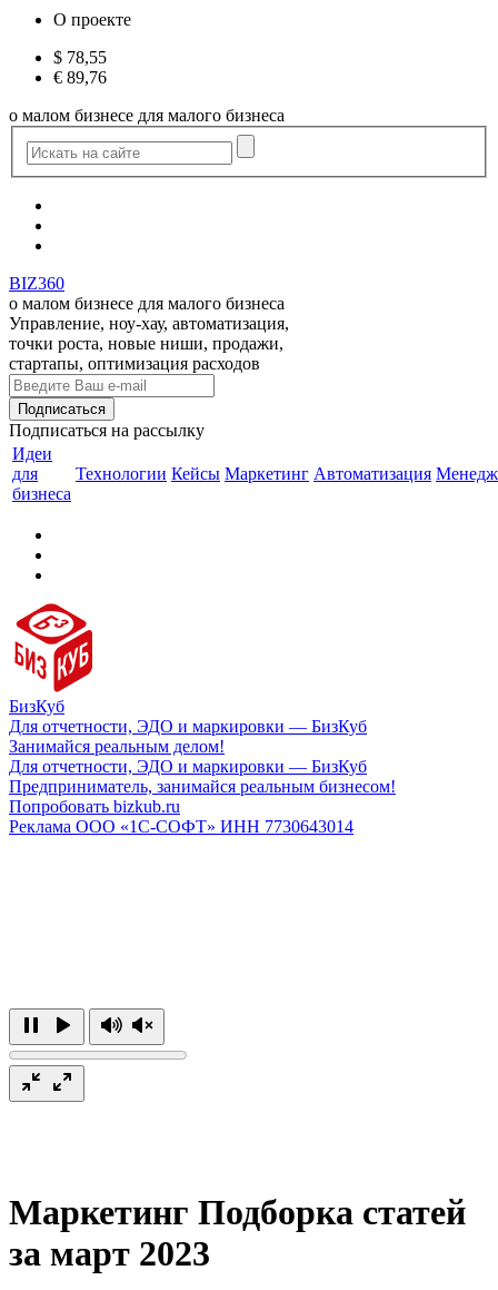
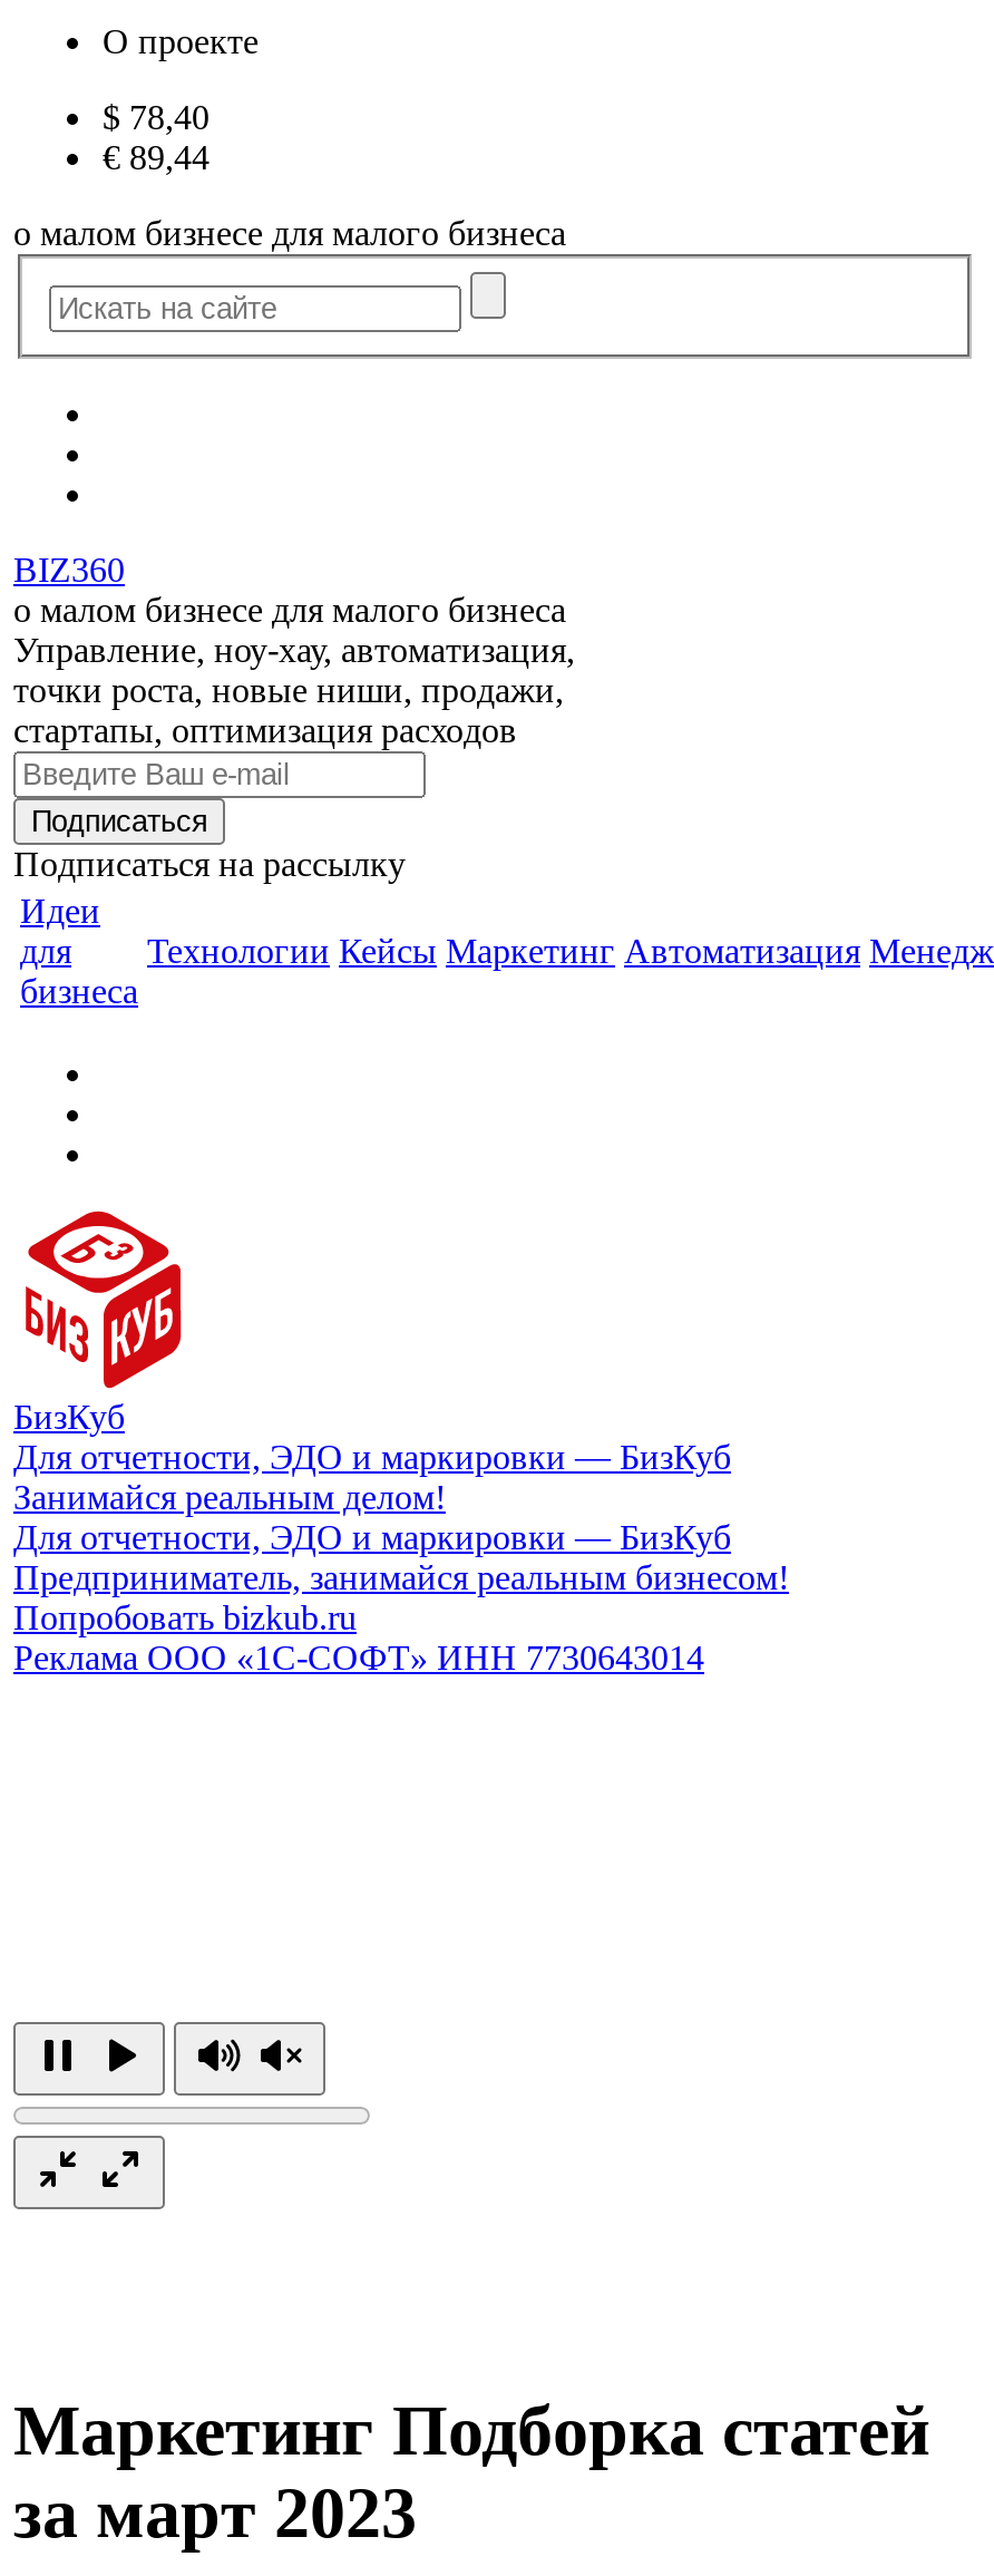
[53,48,107,67] $78,55 -> [103,98,209,136] $78,40
[53,68,107,87] €89,76 -> [103,138,209,176] €89,44

